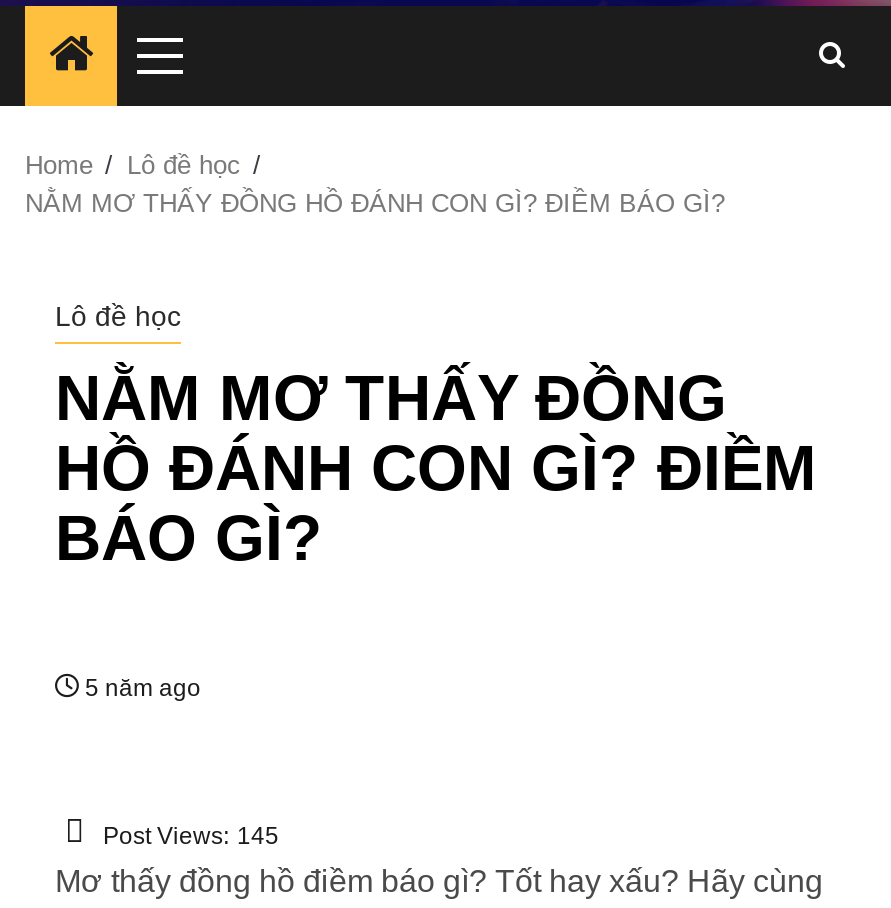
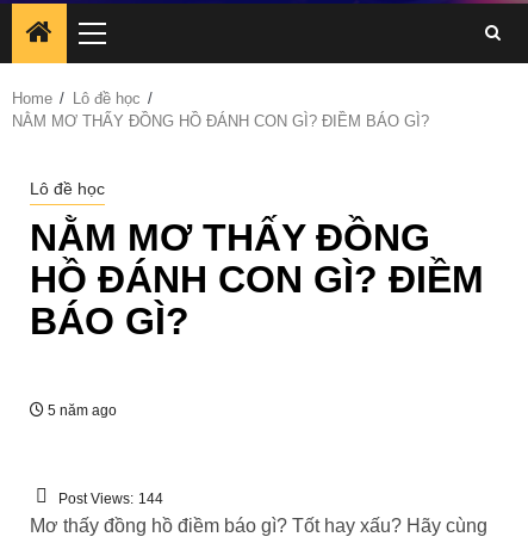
[103,822,279,850] Post Views: 145 -> [58,490,163,507] Post Views: 144

